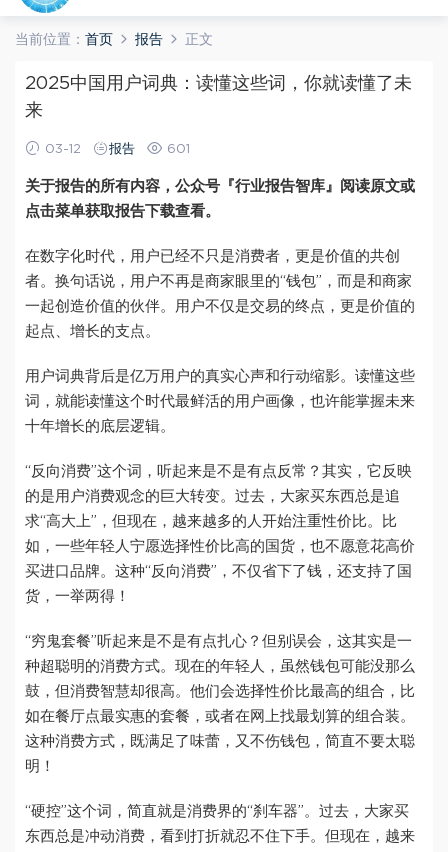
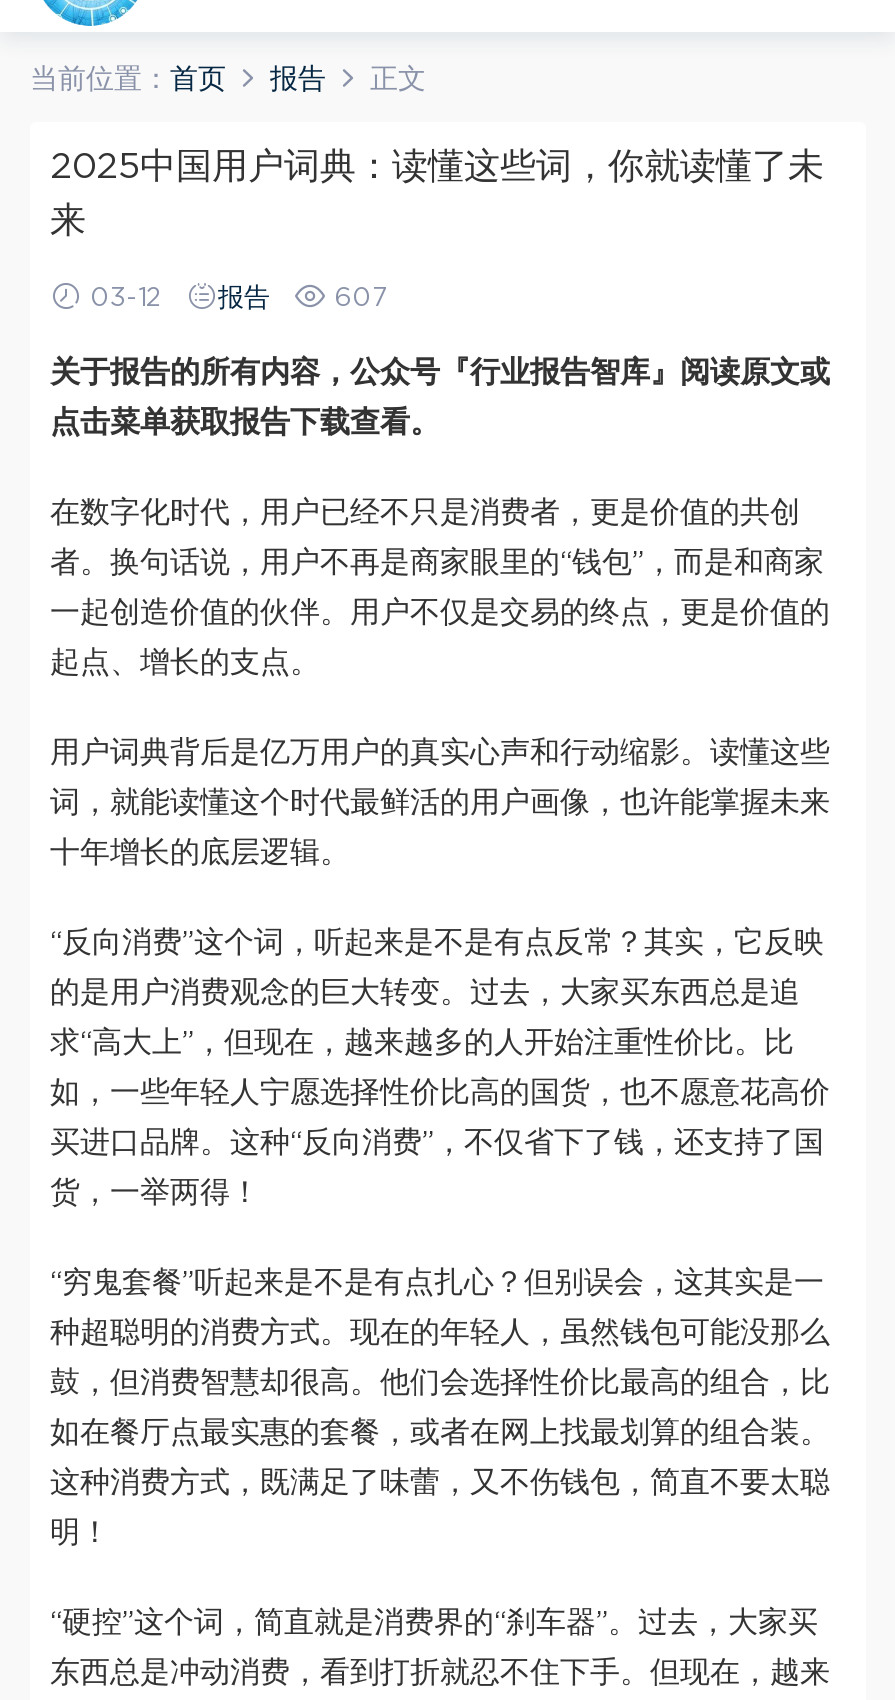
[163,143,190,156] 601 -> [326,286,388,312] 607

